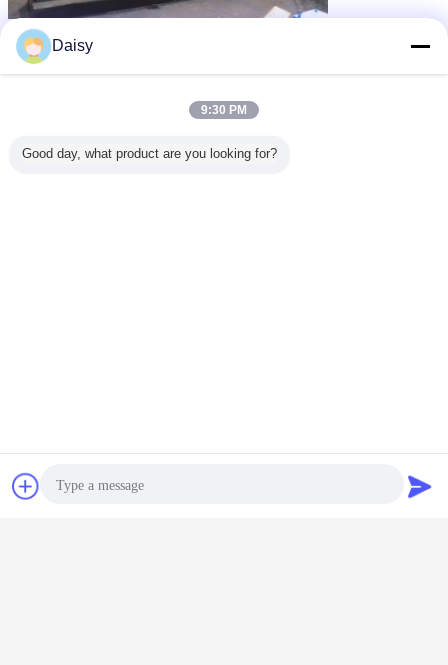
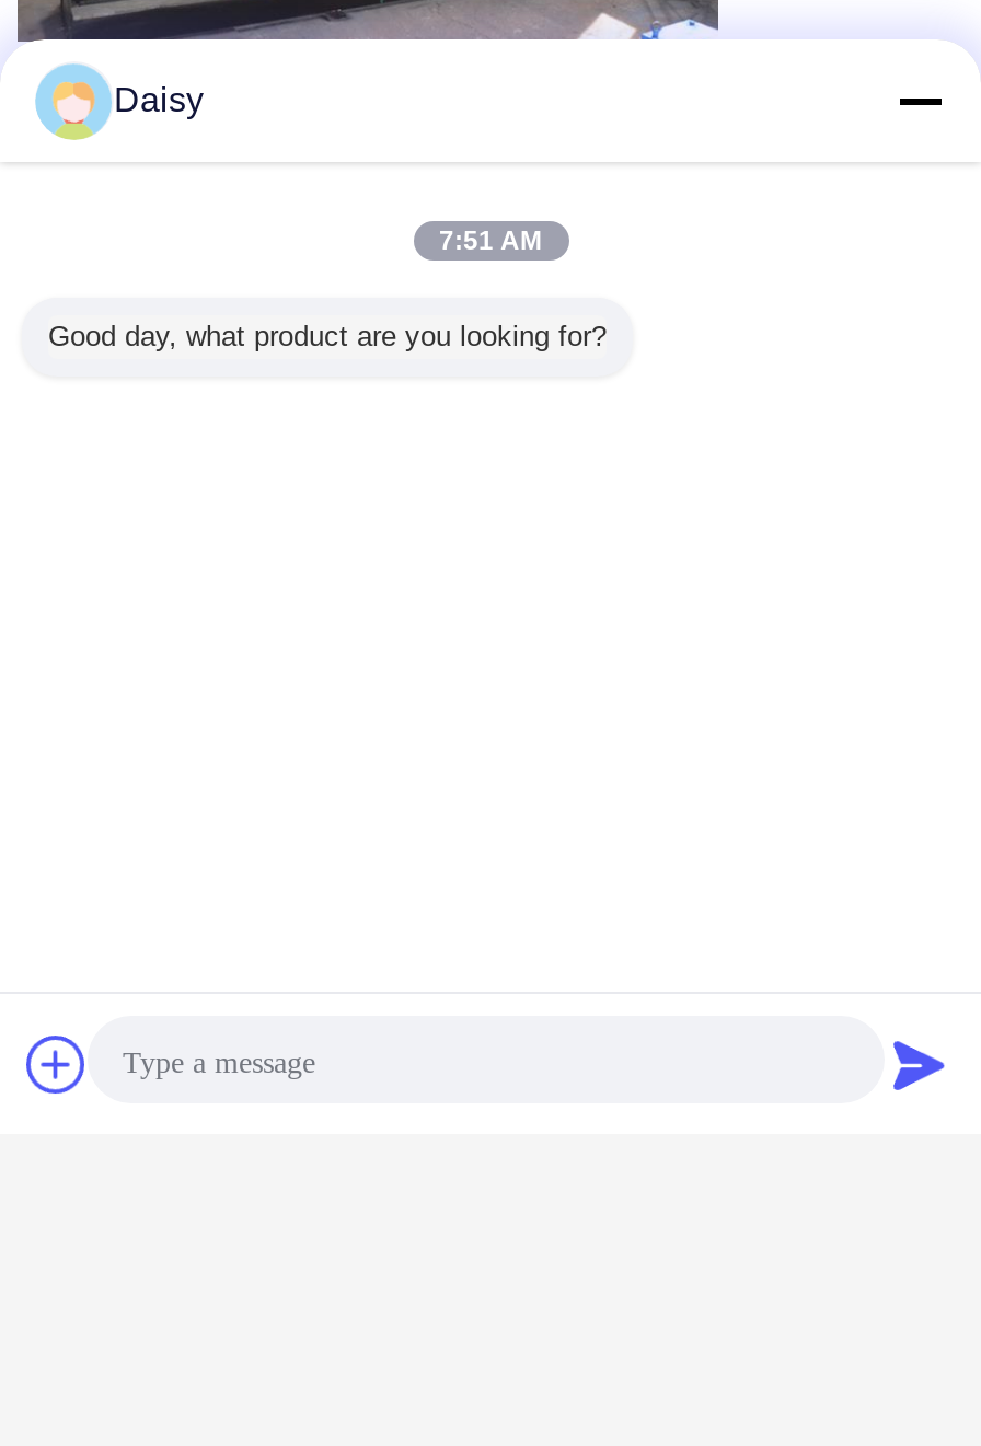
[201,103,247,117] 9:30 PM -> [439,225,542,256] 7:51 AM

